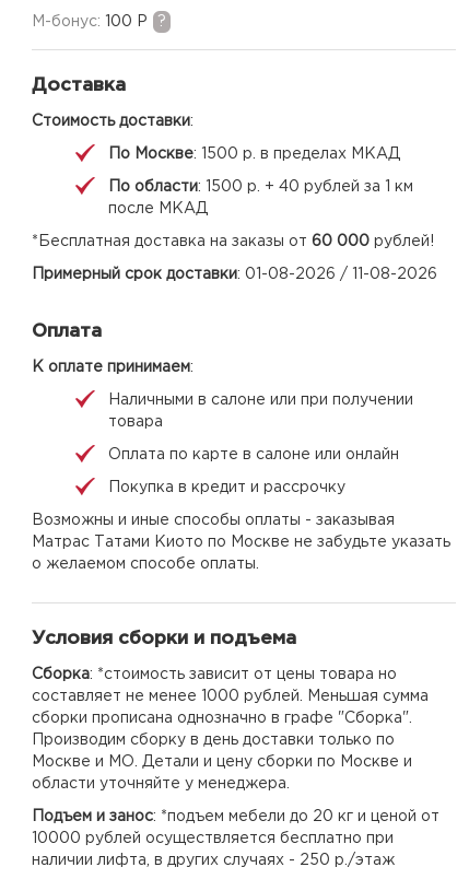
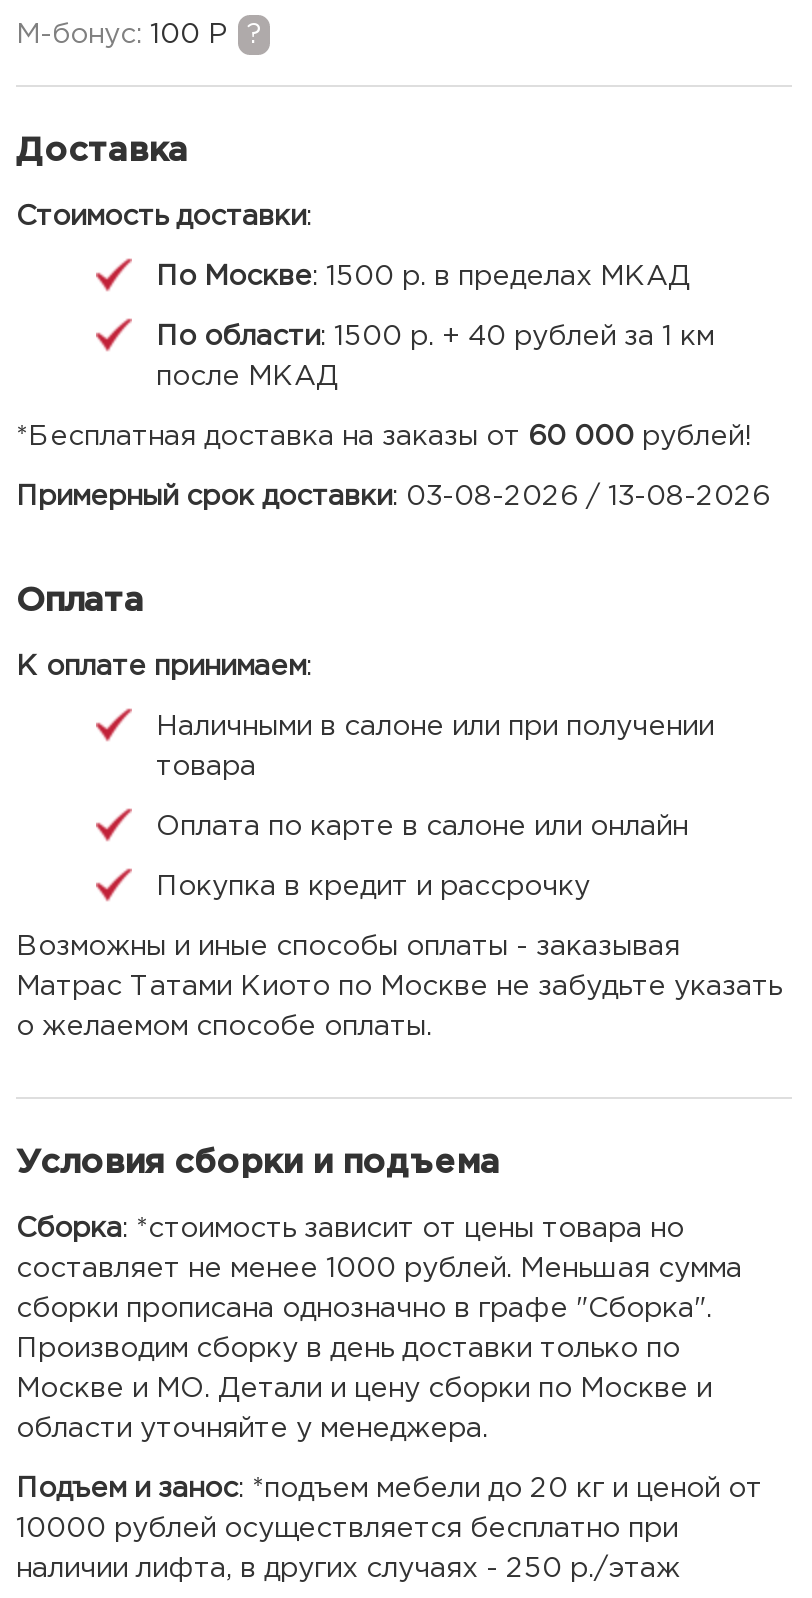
[32,267,437,280] Примерный срок доставки: 01-08-2026 / 11-08-2026 -> [16,484,770,508] Примерный срок доставки: 03-08-2026 / 13-08-2026

